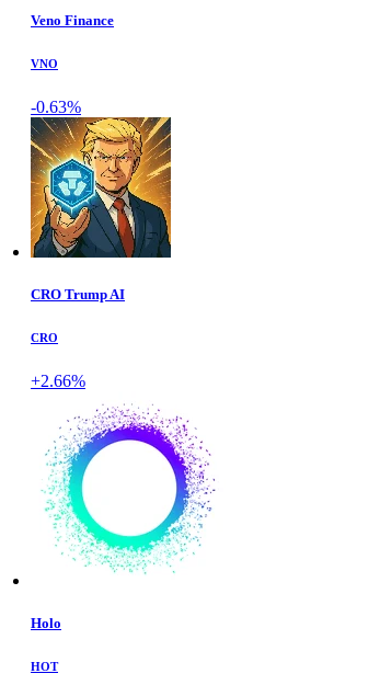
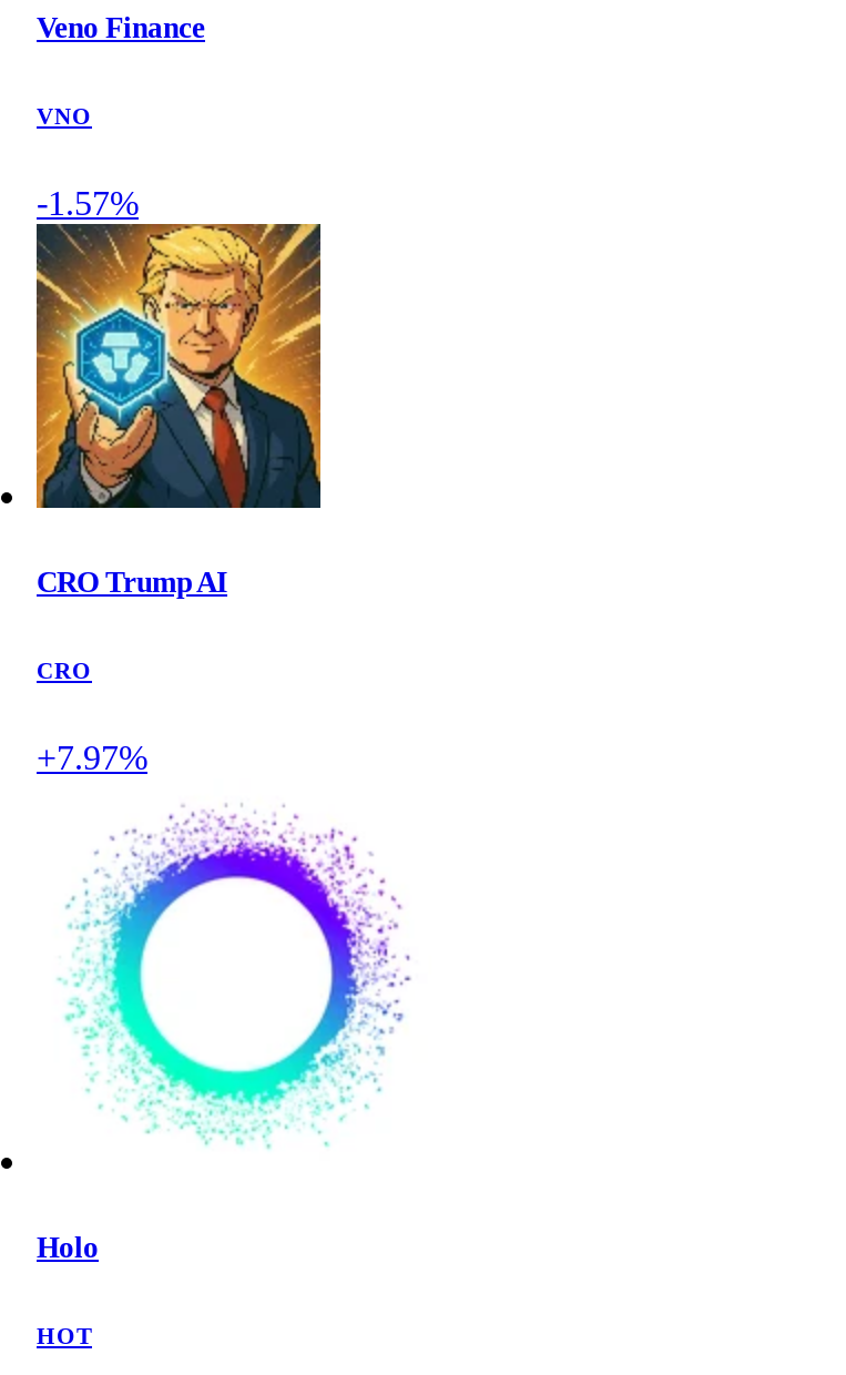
[31,97,81,116] -0.63% -> [37,184,139,222] -1.57%
[31,372,85,390] +2.66% -> [37,739,147,776] +7.97%

